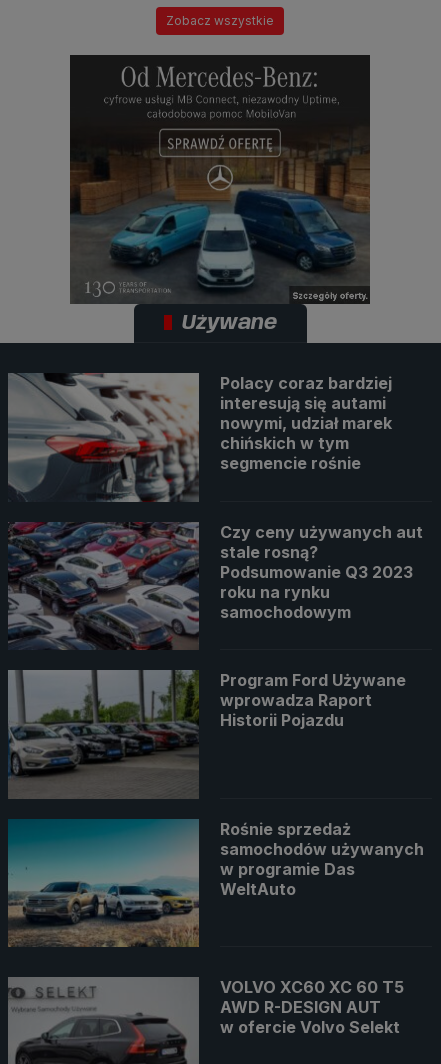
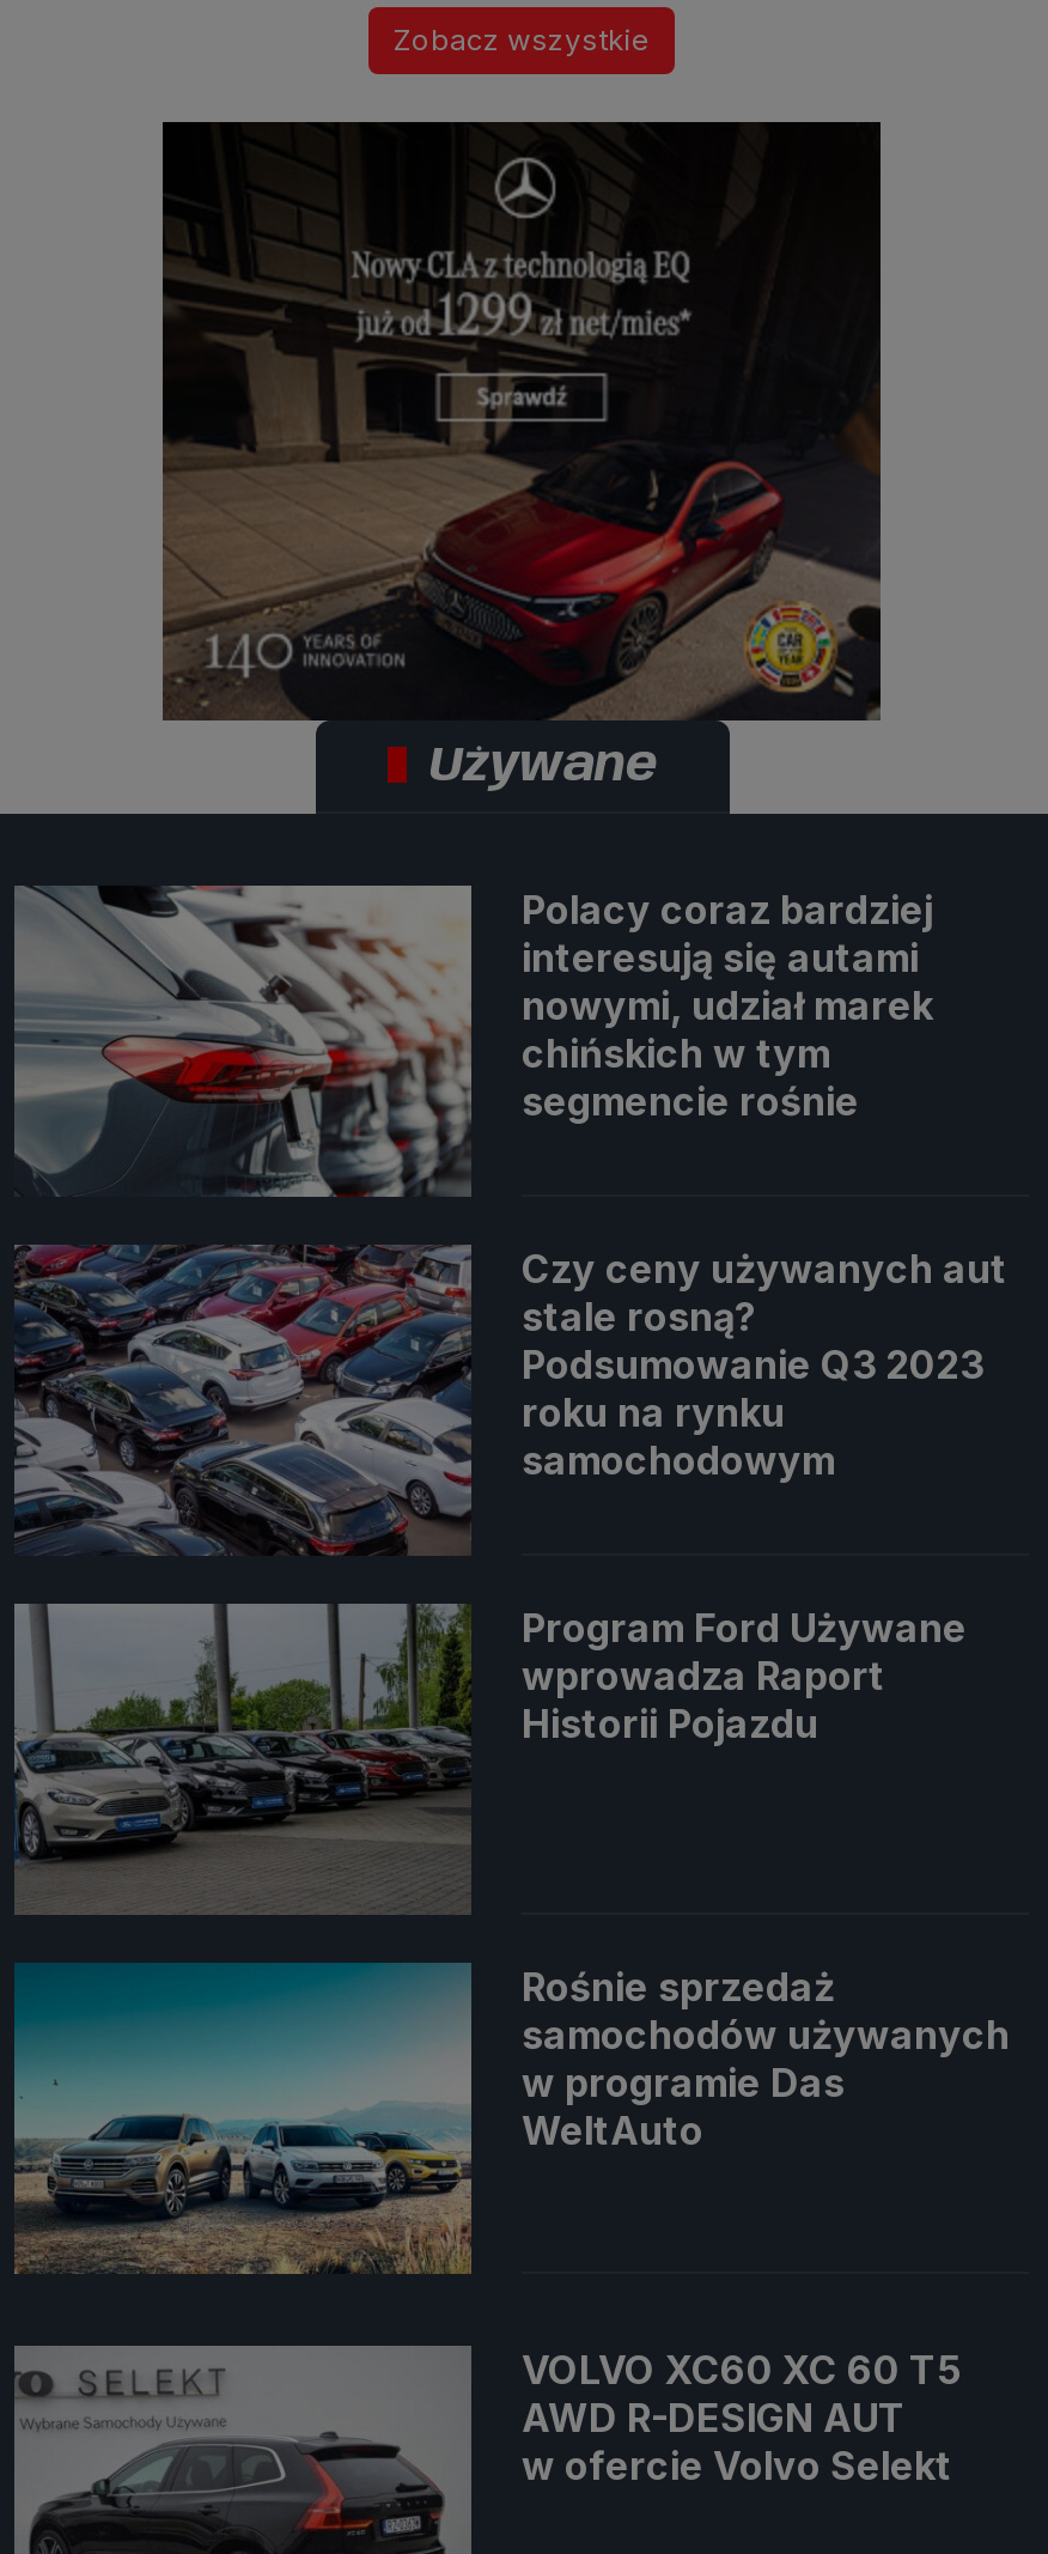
[69,55,371,304] [image] -> [160,127,883,720] [image]

